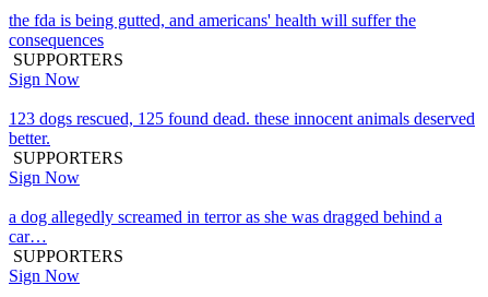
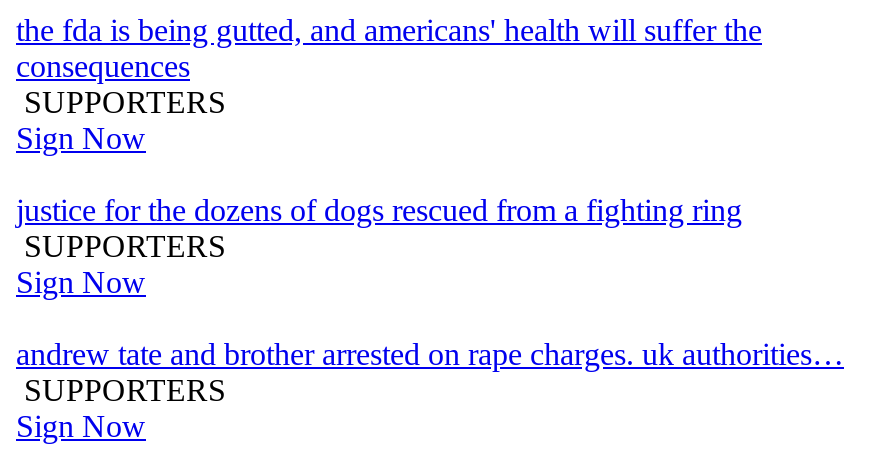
[9,109,475,147] 123 dogs rescued, 125 found dead. these innocent animals deserved | better. -> [16,193,742,227] justice for the dozens of dogs rescued from a fighting ring
[9,207,442,246] a dog allegedly screamed in terror as she was dragged behind a | car… -> [16,337,844,371] andrew tate and brother arrested on rape charges. uk authorities…

